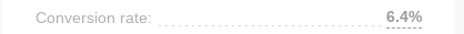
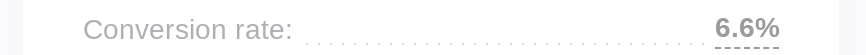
[386,8,422,25] 6.4% -> [715,11,779,43] 6.6%

